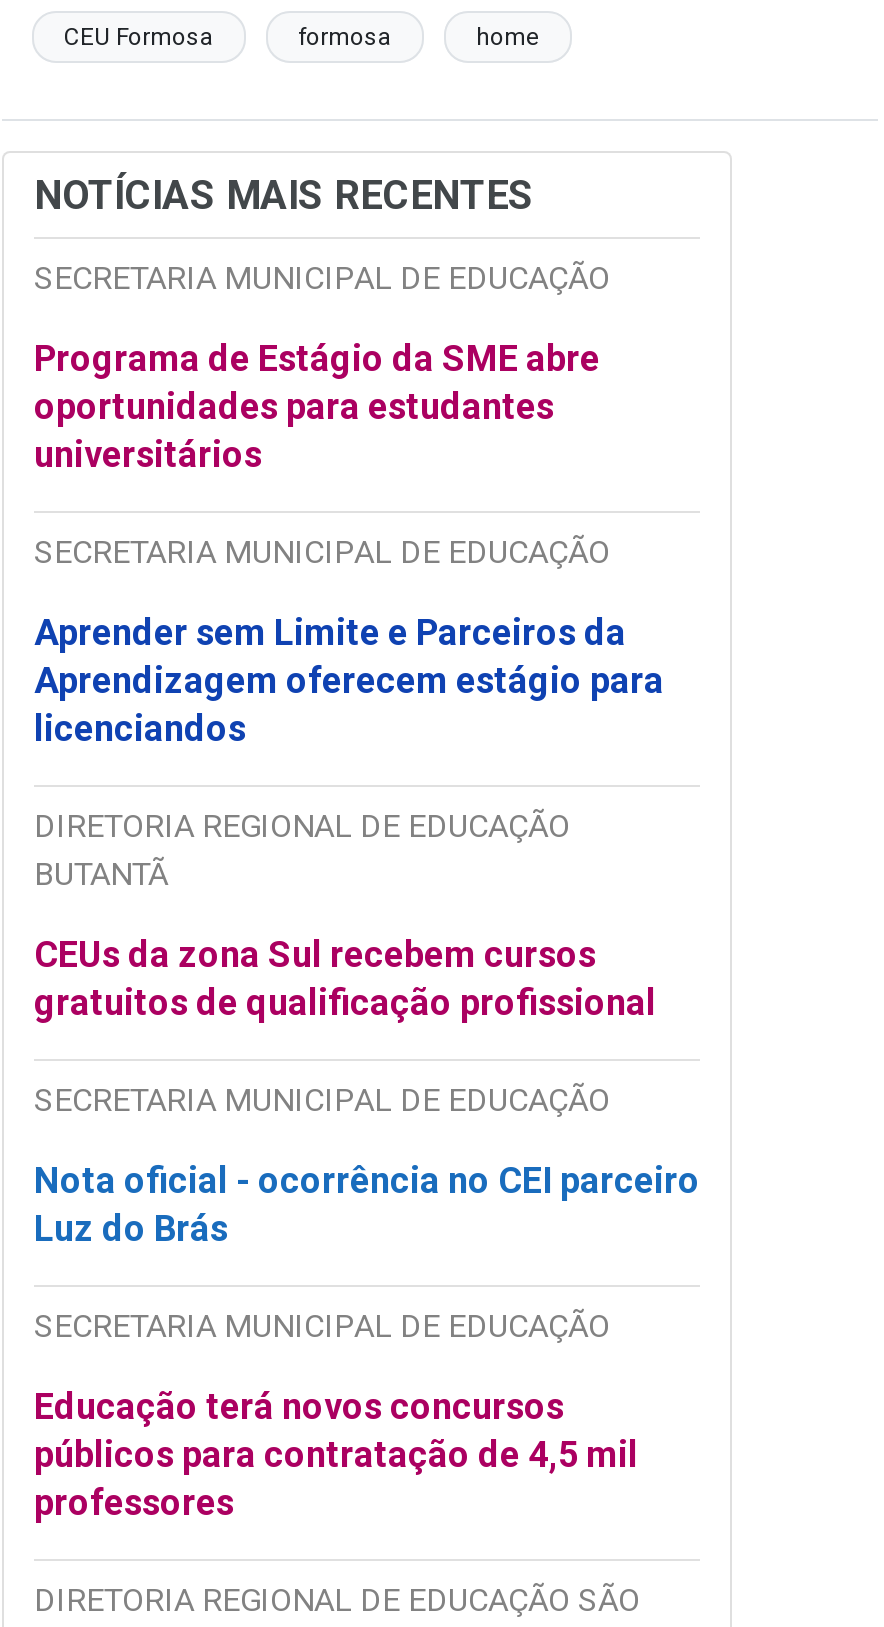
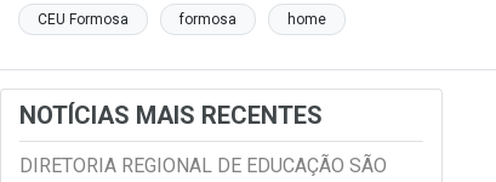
[34,259,700,1523] SECRETARIA MUNICIPAL DE EDUCAÇÃO | Programa de Estágio da SME abre | oportunidades para estudantes | universitários | SECRETARIA MUNICIPAL DE EDUCAÇÃO | Aprender sem Limite e Parceiros da | Aprendizagem oferecem estágio para | licenciandos | DIRETORIA REGIONAL DE EDUCAÇÃO | BUTANTÃ | CEUs da zona Sul recebem cursos | gratuitos de qualificação profissional | SECRETARIA MUNICIPAL DE EDUCAÇÃO | Nota oficial - ocorrência no CEI parceiro | Luz do Brás | SECRETARIA MUNICIPAL DE EDUCAÇÃO | Educação terá novos concursos | públicos para contratação de 4,5 mil | professores -> none

